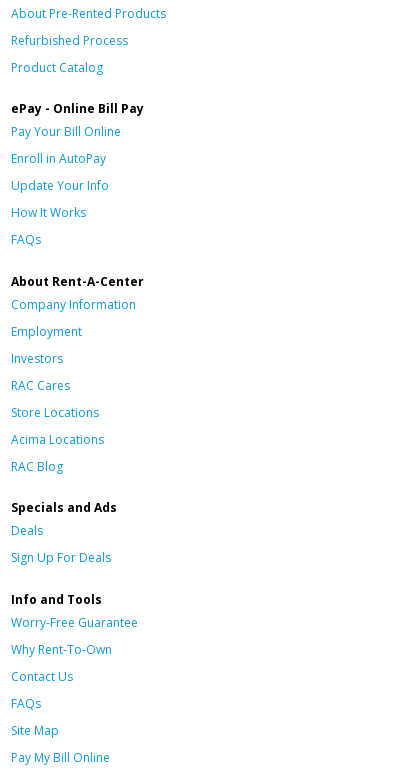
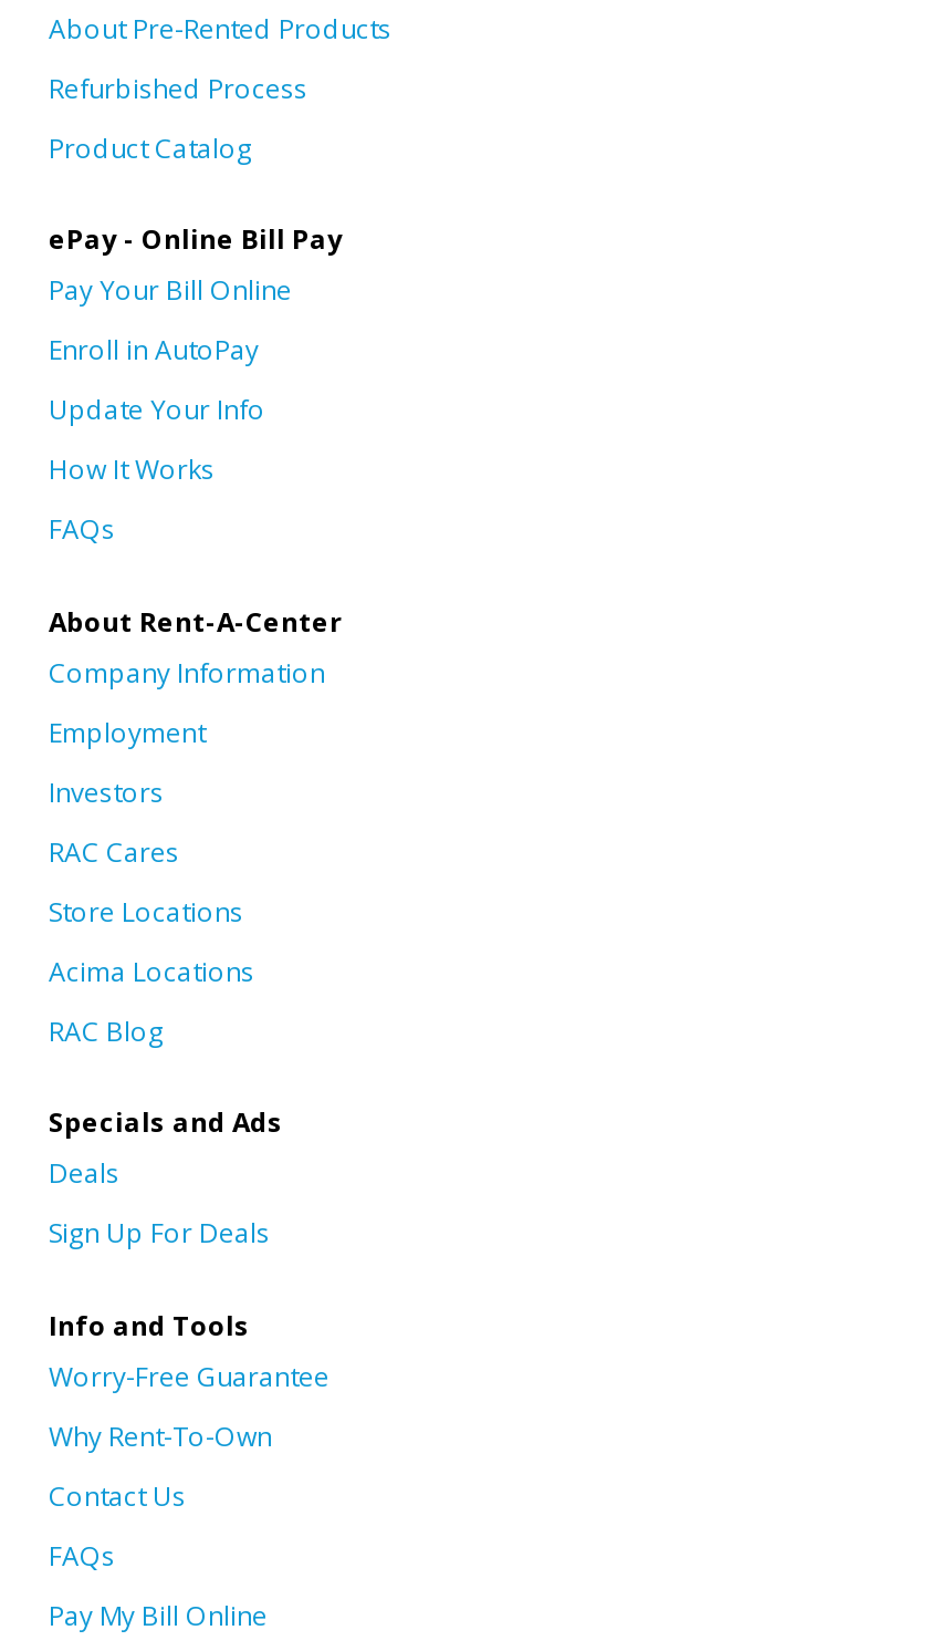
[11,722,59,739] Site Map -> none

